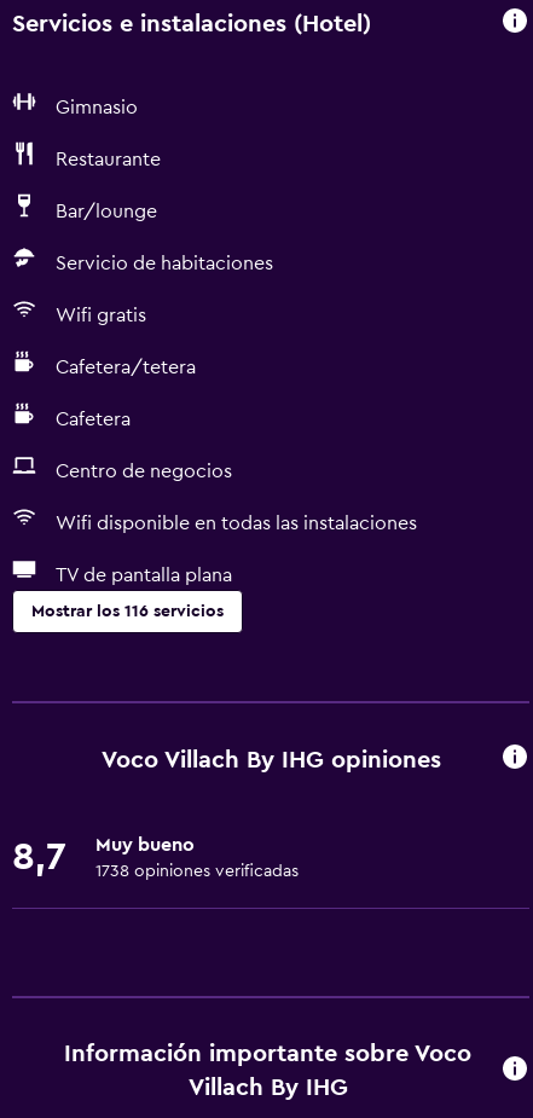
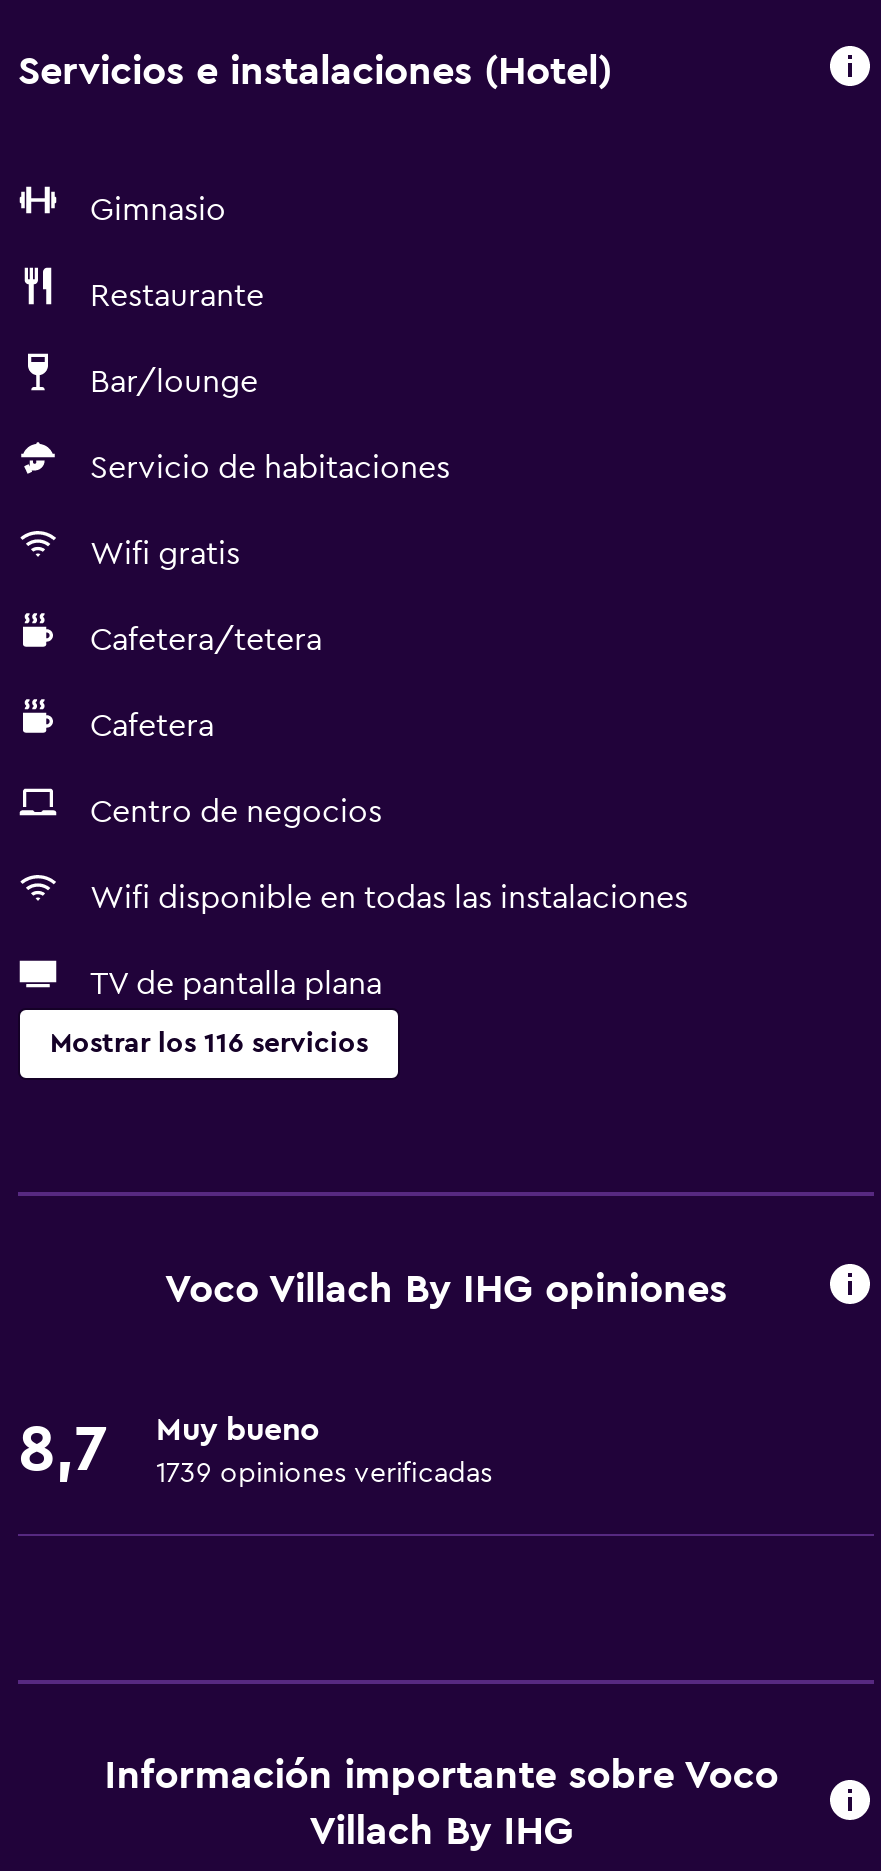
[95,863,299,880] 1738 opiniones verificadas -> [156,1460,492,1488] 1739 opiniones verificadas

